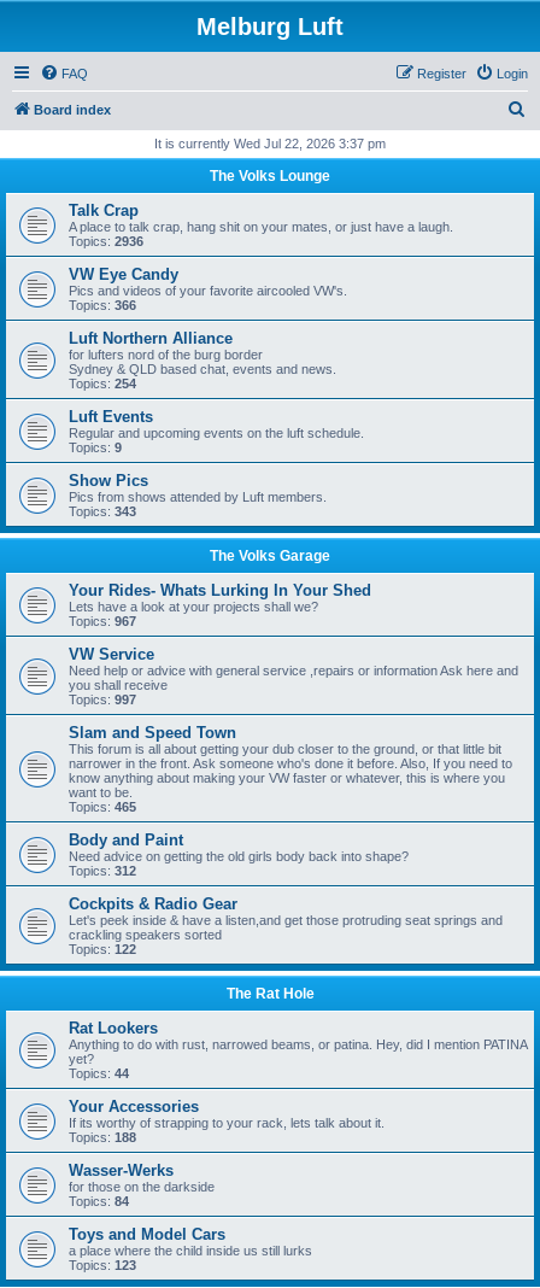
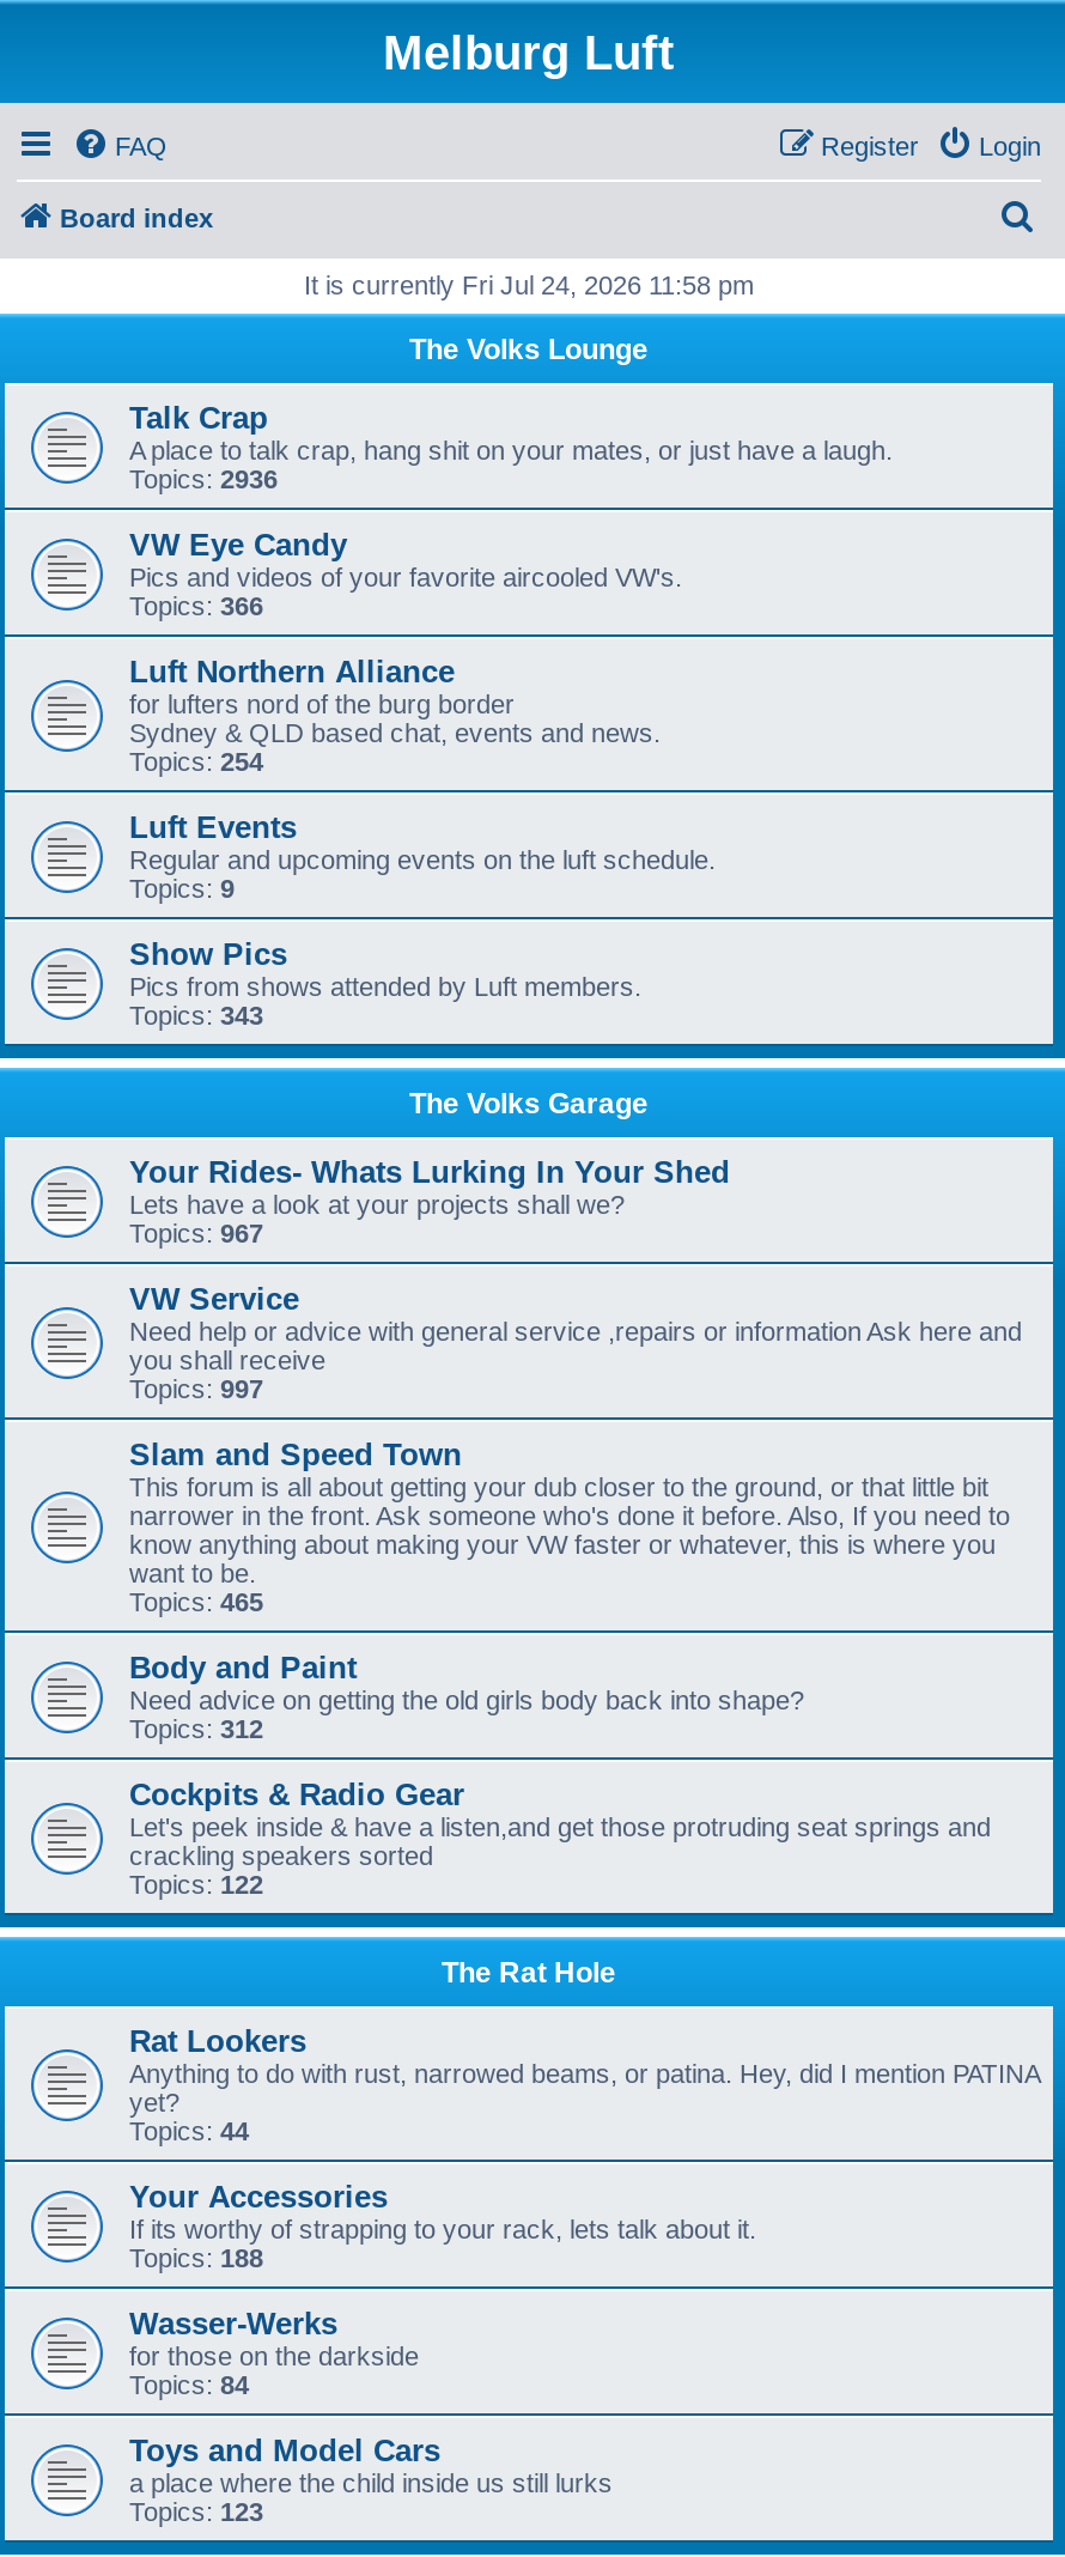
[154,136,386,151] It is currently Wed Jul 22, 2026 3:37 pm -> [304,271,754,299] It is currently Fri Jul 24, 2026 11:58 pm

